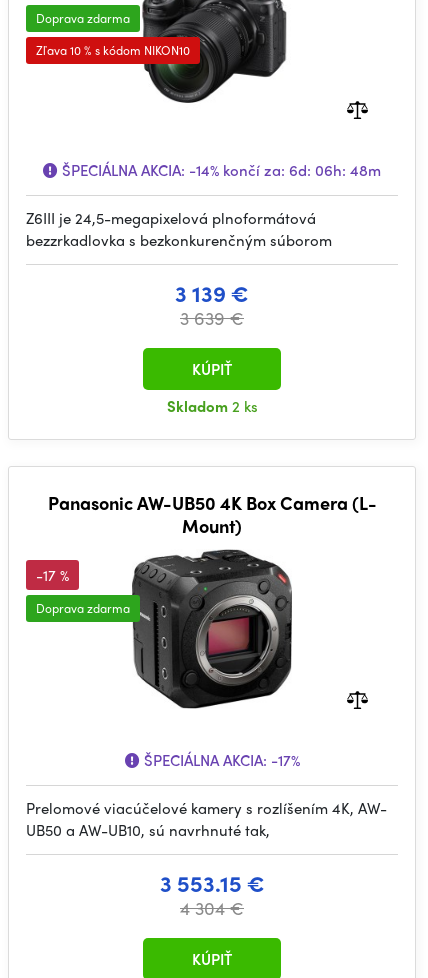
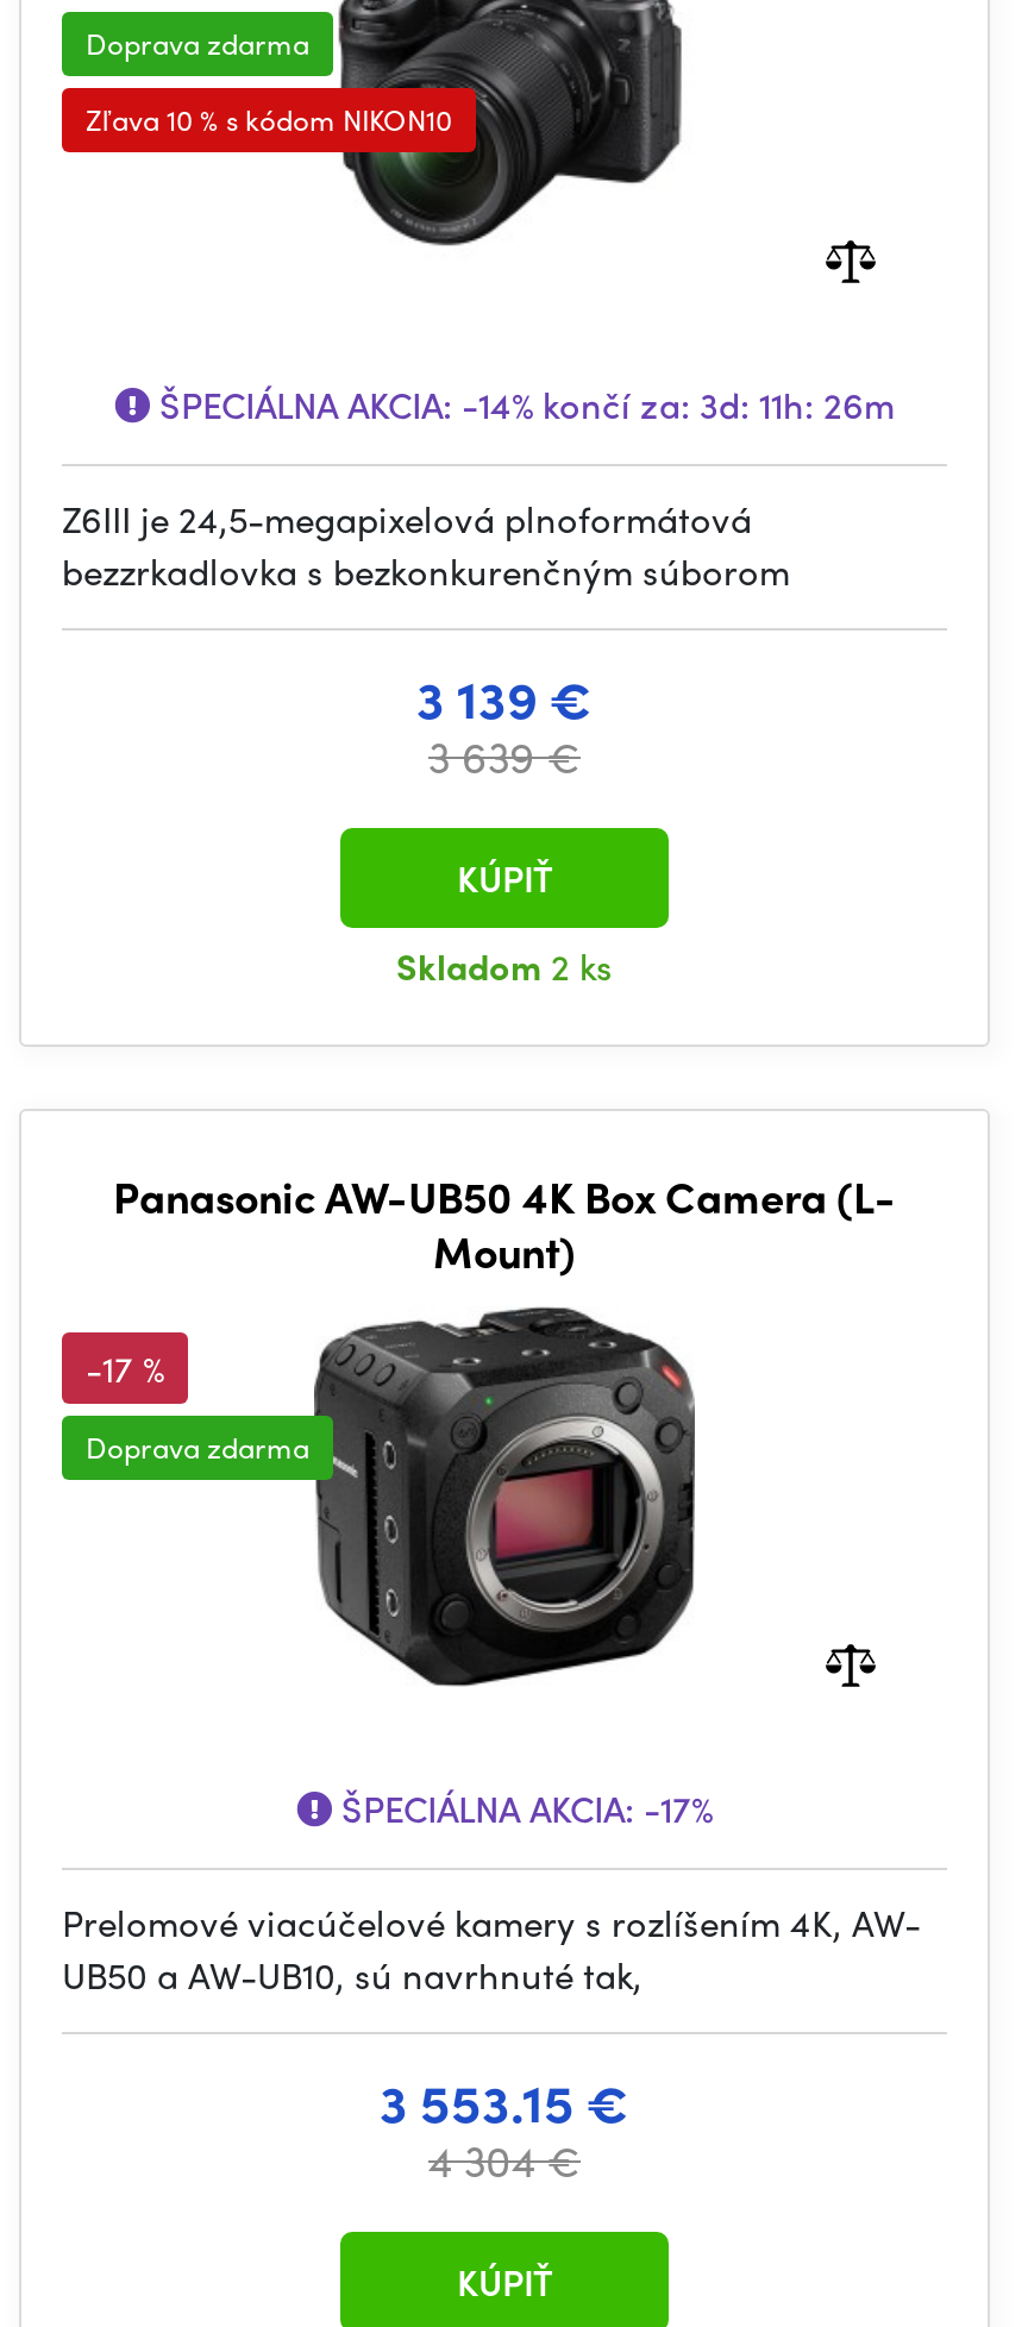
[58,159,381,181] ŠPECIÁLNA AKCIA: -14% končí za: 6d: 06h: 48m -> [150,378,895,431] ŠPECIÁLNA AKCIA: -14% končí za: 3d: 11h: 26m

